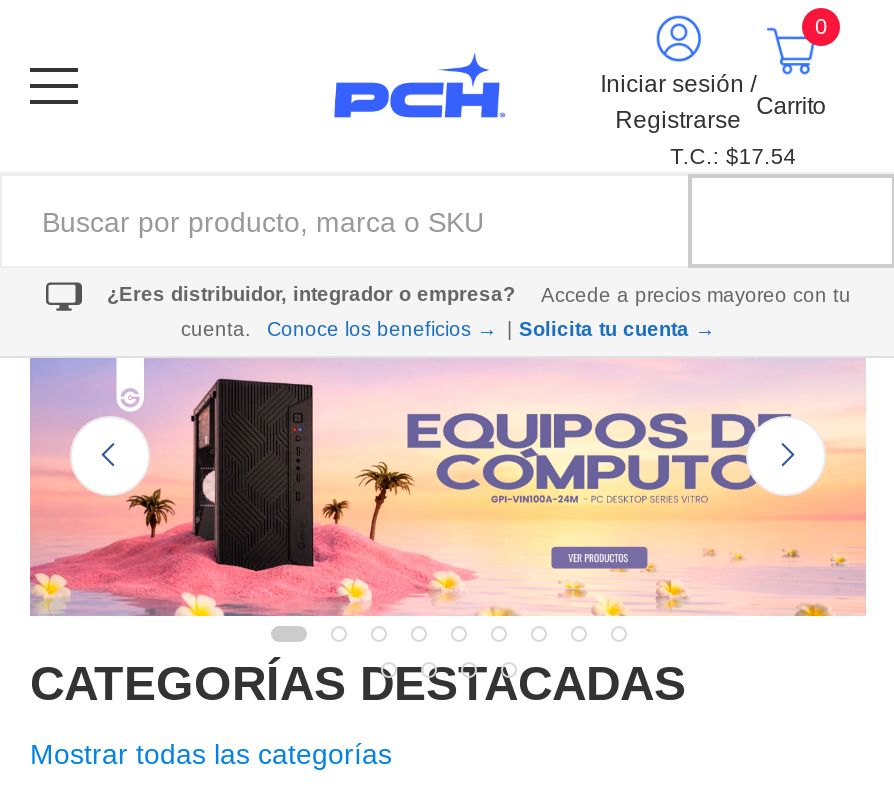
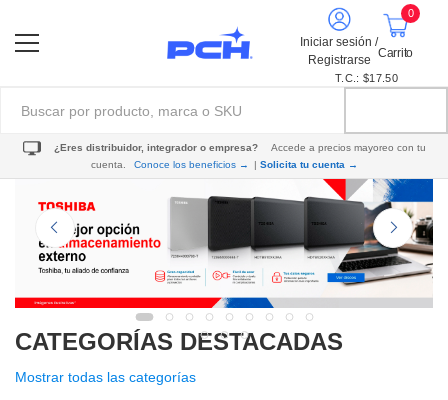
[670,143,796,167] T.C.: $17.54 -> [335,71,398,83] T.C.: $17.50
[28,358,866,618] [image] -> [14,178,434,309] [image]

